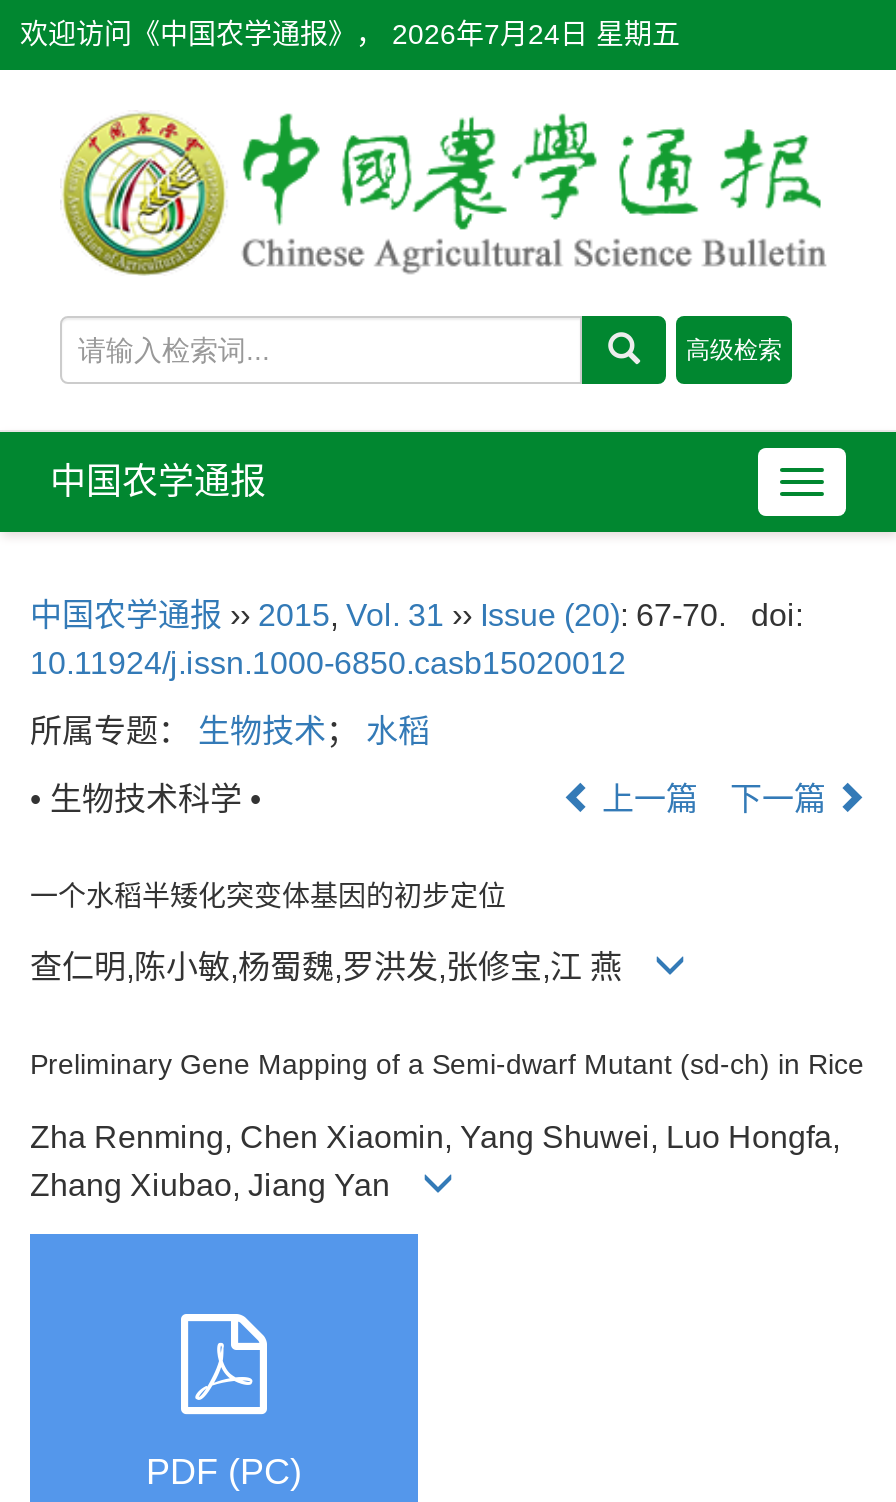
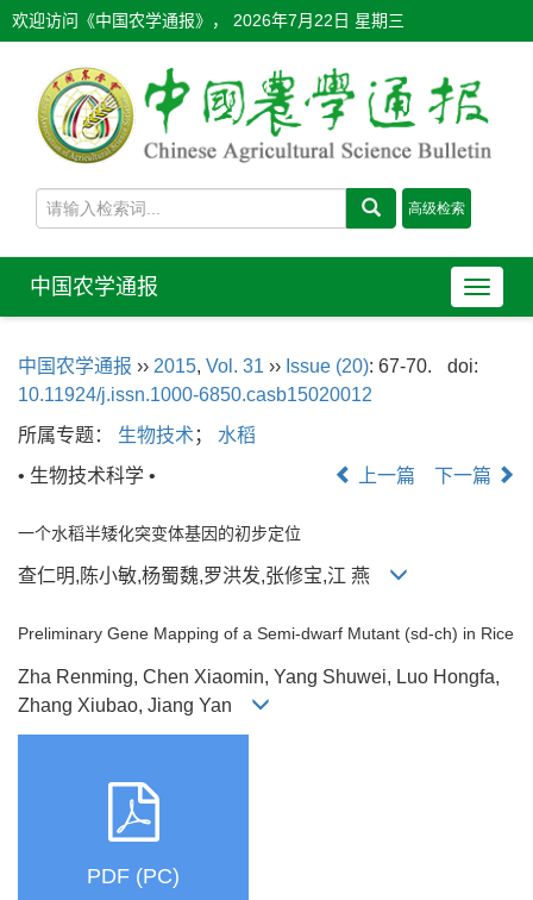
[20,18,680,50] 欢迎访问《中国农学通报》，2026年7月24日 星期五 -> [12,11,405,30] 欢迎访问《中国农学通报》，2026年7月22日 星期三

